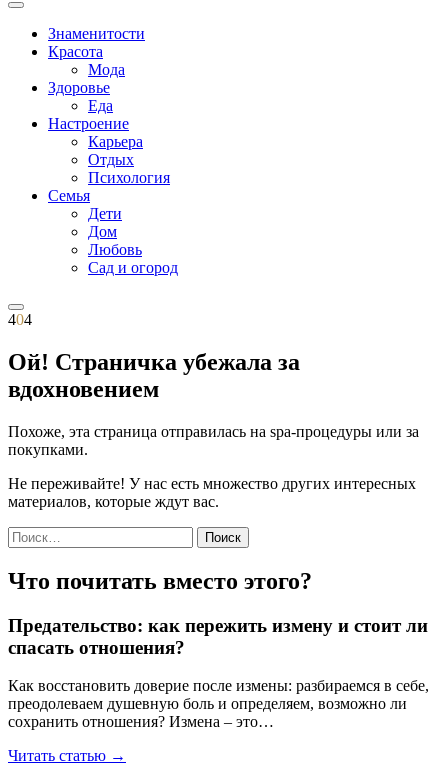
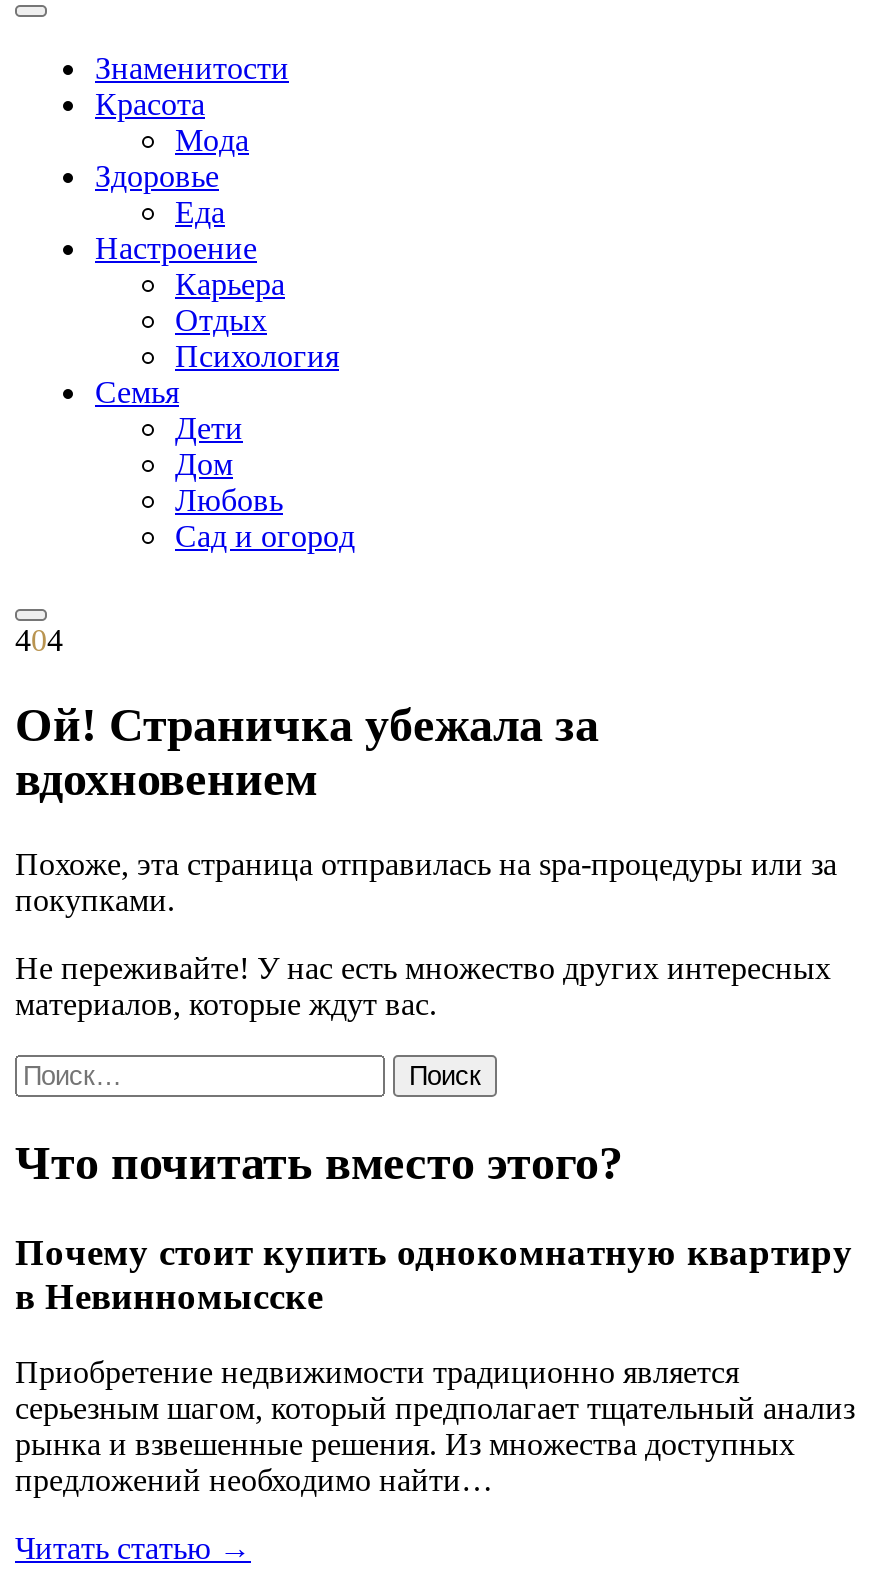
[8,614,428,657] Предательство: как пережить измену и стоит ли | спасать отношения? -> [15,1230,853,1316] Почему стоит купить однокомнатную квартиру | в Невинномысске
[8,677,429,730] Как восстановить доверие после измены: разбираемся в себе, | преодолеваем душевную боль и определяем, возможно ли | сохранить отношения? Измена – это… -> [15,1355,855,1497] Приобретение недвижимости традиционно является | серьезным шагом, который предполагает тщательный анализ | рынка и взвешенные решения. Из множества доступных | предложений необходимо найти…

